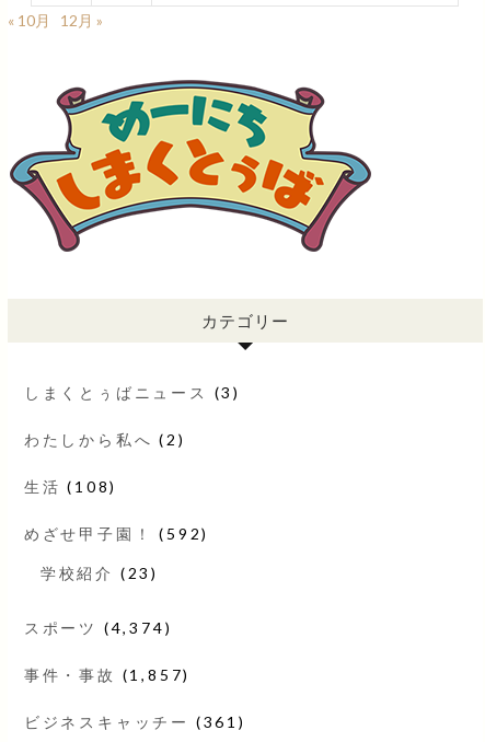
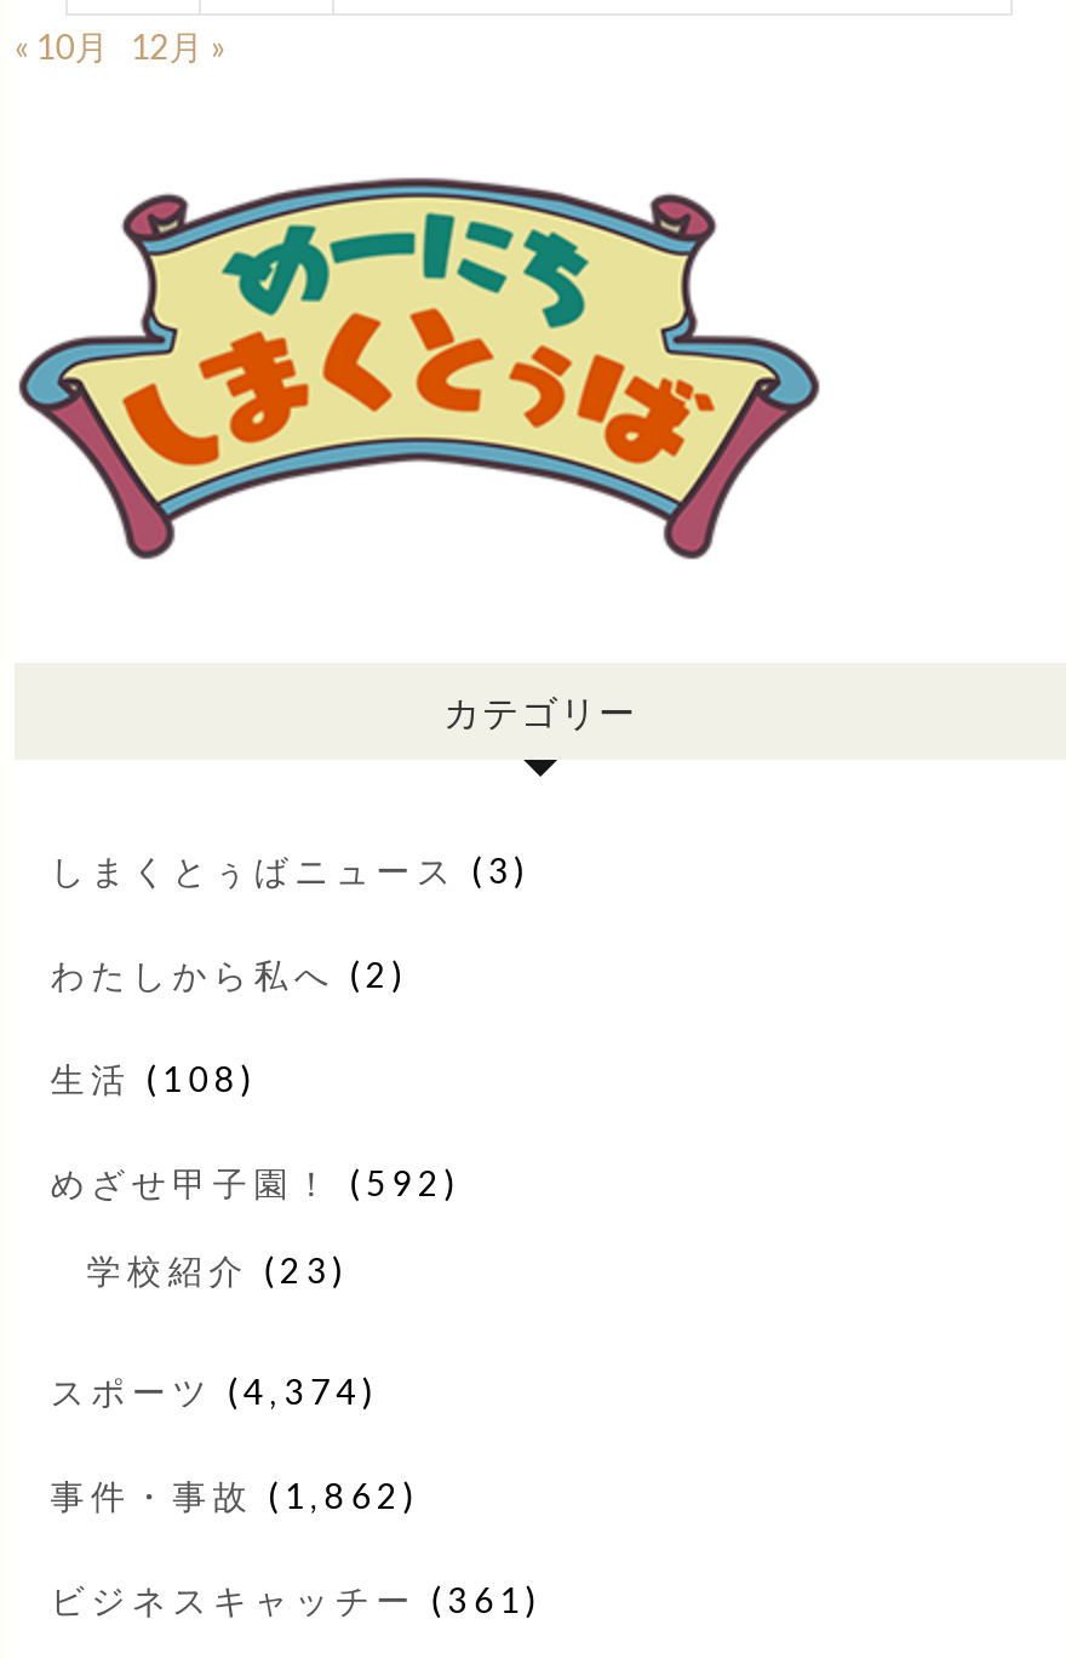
[24,665,191,684] 事件・事故(1,857) -> [50,1475,419,1516] 事件・事故(1,862)

